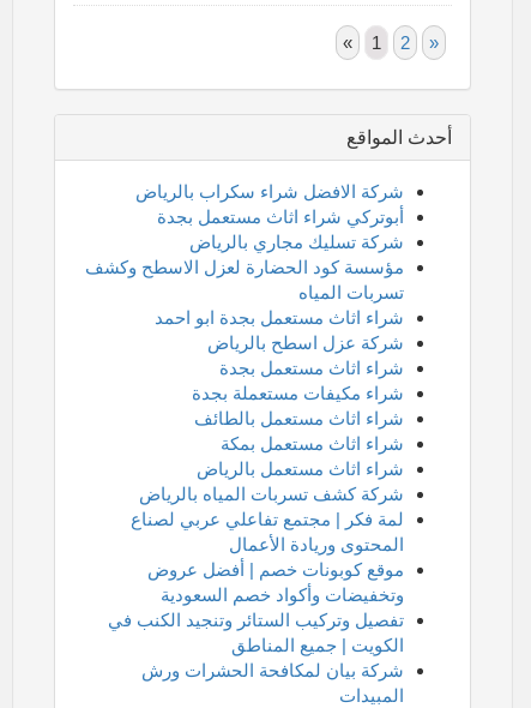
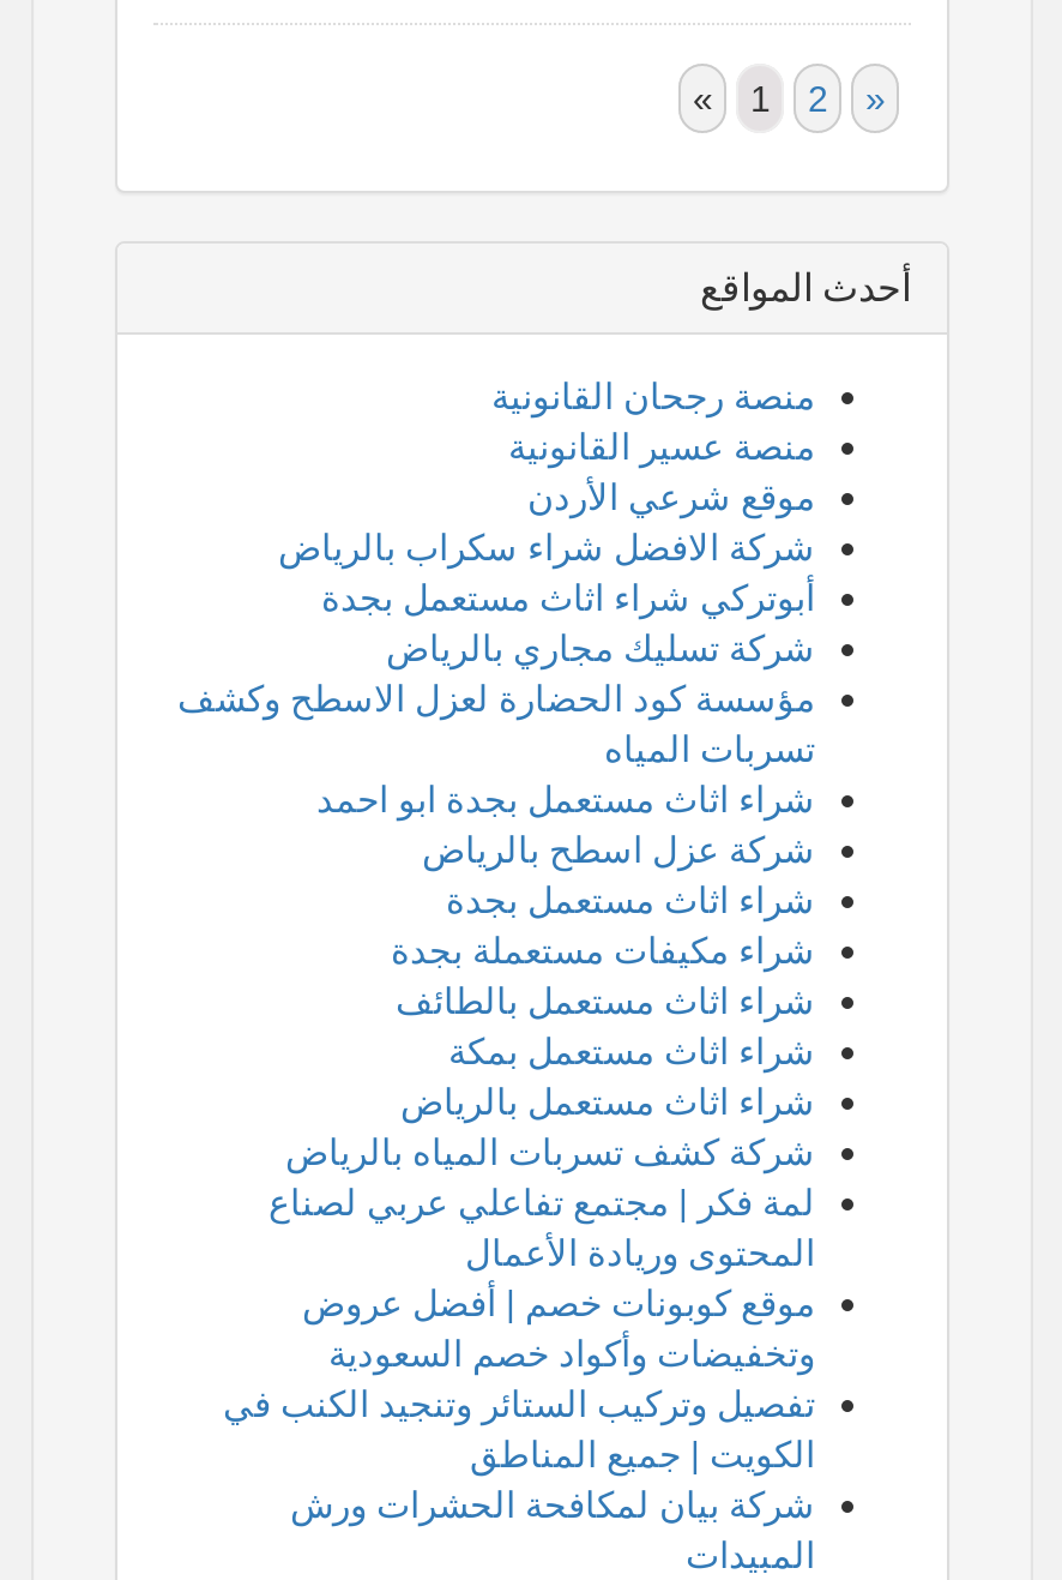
none -> [491,376,815,517] منصة رجحان القانونية | منصة عسير القانونية | موقع شرعي الأردن

